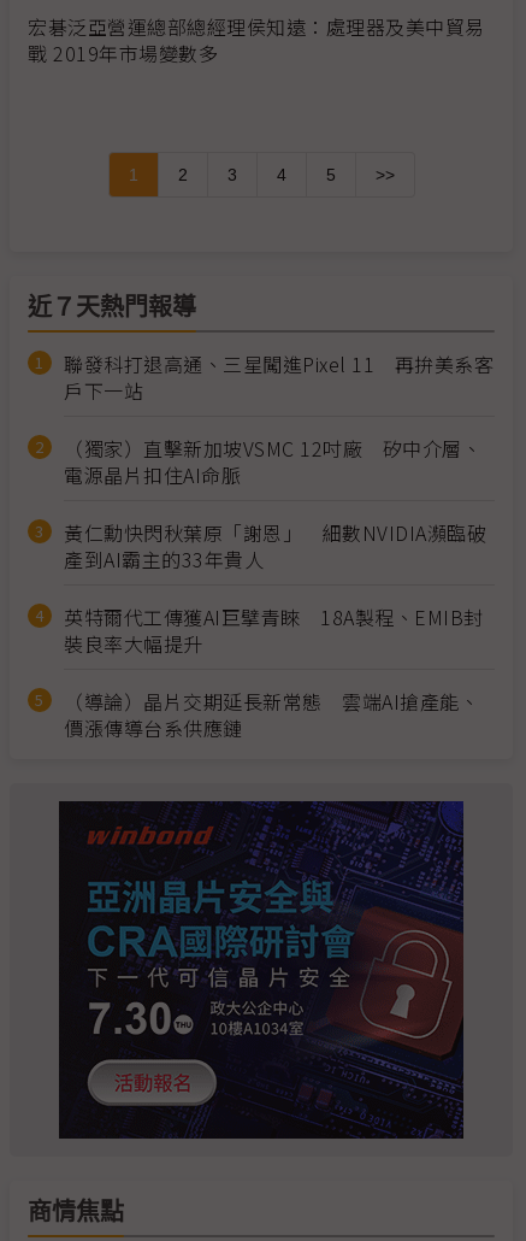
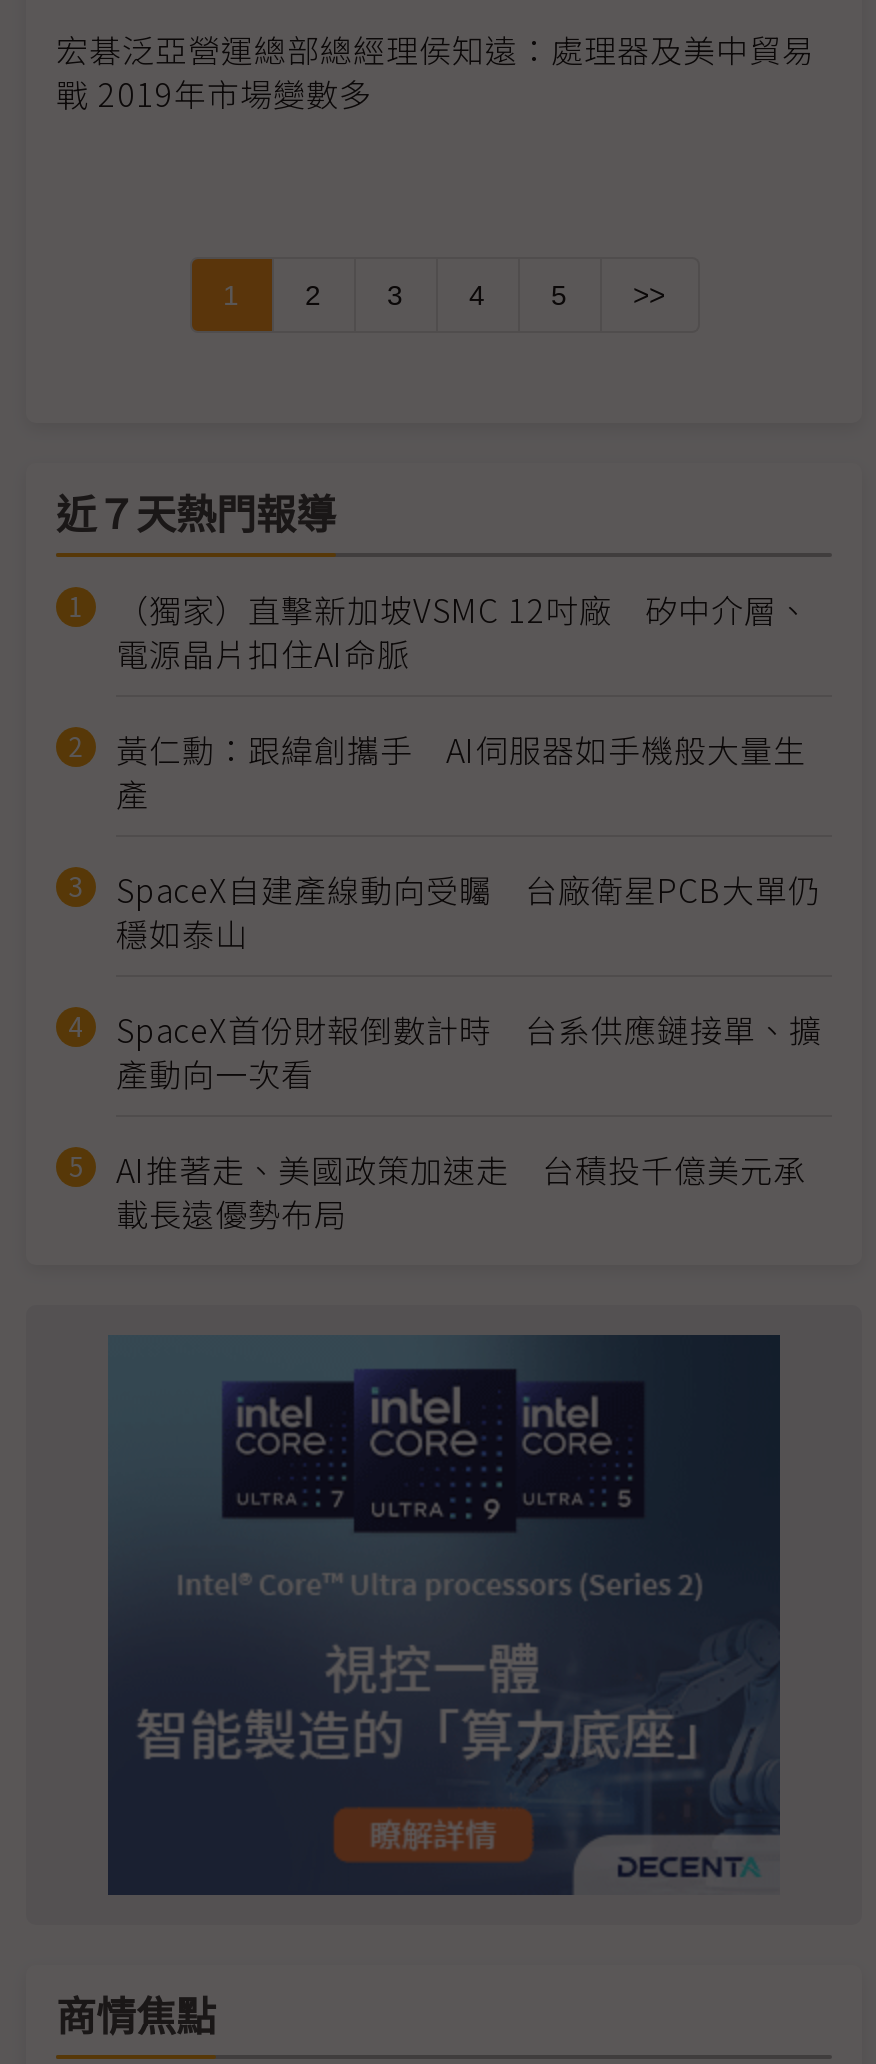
[64,350,494,405] 聯發科打退高通、三星闖進Pixel 11 再拚美系客 | 戶下一站 -> none
moved [64,434,481,489] -> [116,585,810,677]: （獨家）直擊新加坡VSMC 12吋廠 矽中介層、 | 電源晶片扣住AI命脈
[64,518,486,742] 黃仁勳快閃秋葉原「謝恩」 細數NVIDIA瀕臨破 | 產到AI霸主的33年貴人 | 英特爾代工傳獲AI巨擘青睞 18A製程、EMIB封 | 裝良率大幅提升 | （導論）晶片交期延長新常態 雲端AI搶產能、 | 價漲傳導台系供應鏈 -> [116,725,822,1237] 黃仁勳：跟緯創攜手 AI伺服器如手機般大量生 | 產 | SpaceX自建產線動向受矚 台廠衛星PCB大單仍 | 穩如泰山 | SpaceX首份財報倒數計時 台系供應鏈接單、擴 | 產動向一次看 | AI推著走、美國政策加速走 台積投千億美元承 | 載長遠優勢布局
[58,810,465,1140] [image] -> [106,1333,782,1897] [image]

